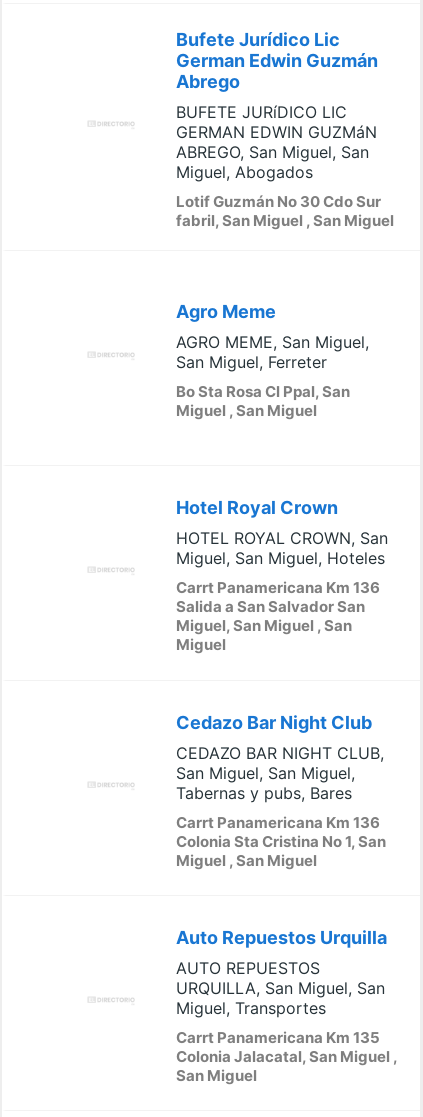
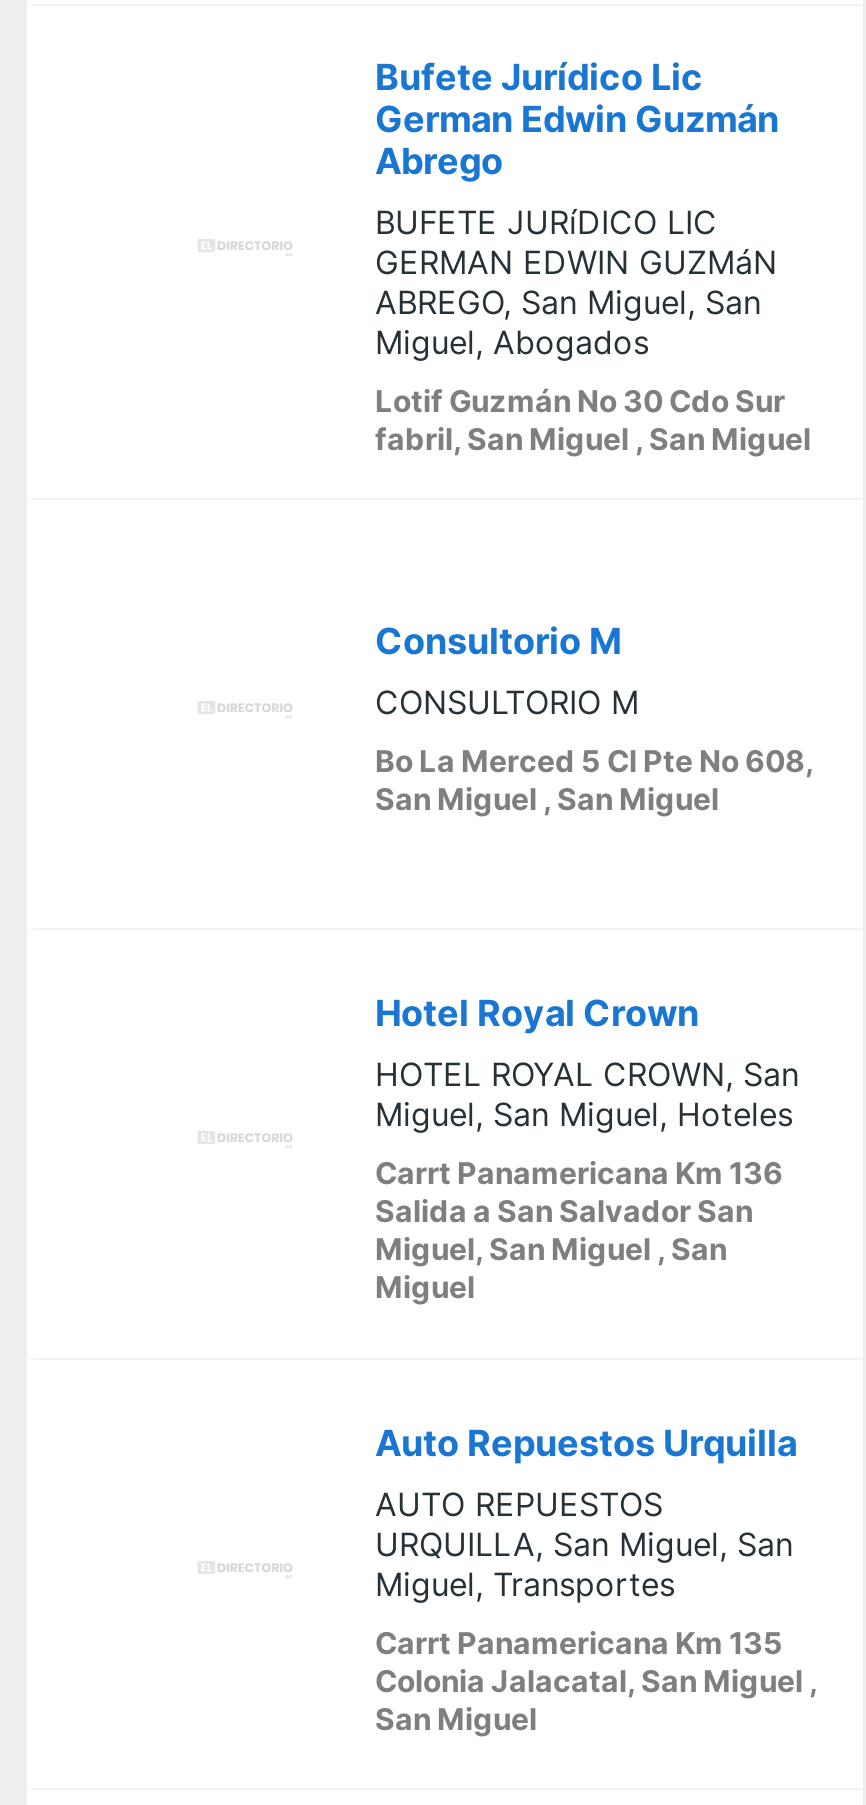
[176,301,276,322] Agro Meme -> [375,620,621,662] Consultorio M
[176,332,369,372] AGRO MEME, San Miguel, | San Miguel, Ferreter -> [375,682,639,722] CONSULTORIO M
[176,382,350,420] Bo Sta Rosa Cl Ppal, San | Miguel , San Miguel -> [375,742,813,818] Bo La Merced 5 Cl Pte No 608, | San Miguel , San Miguel
[176,711,386,869] Cedazo Bar Night Club | CEDAZO BAR NIGHT CLUB, | San Miguel, San Miguel, | Tabernas y pubs, Bares | Carrt Panamericana Km 136 | Colonia Sta Cristina No 1, San | Miguel , San Miguel -> none

